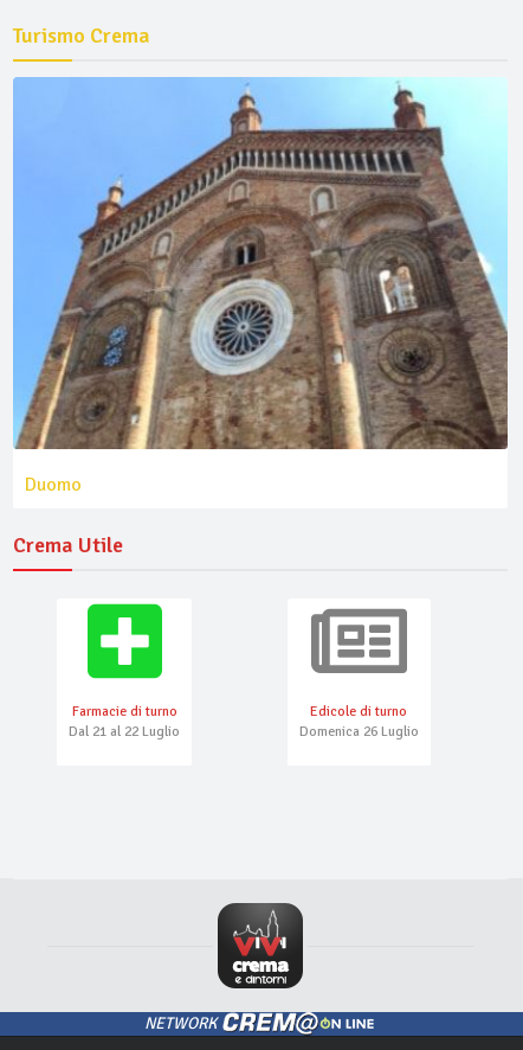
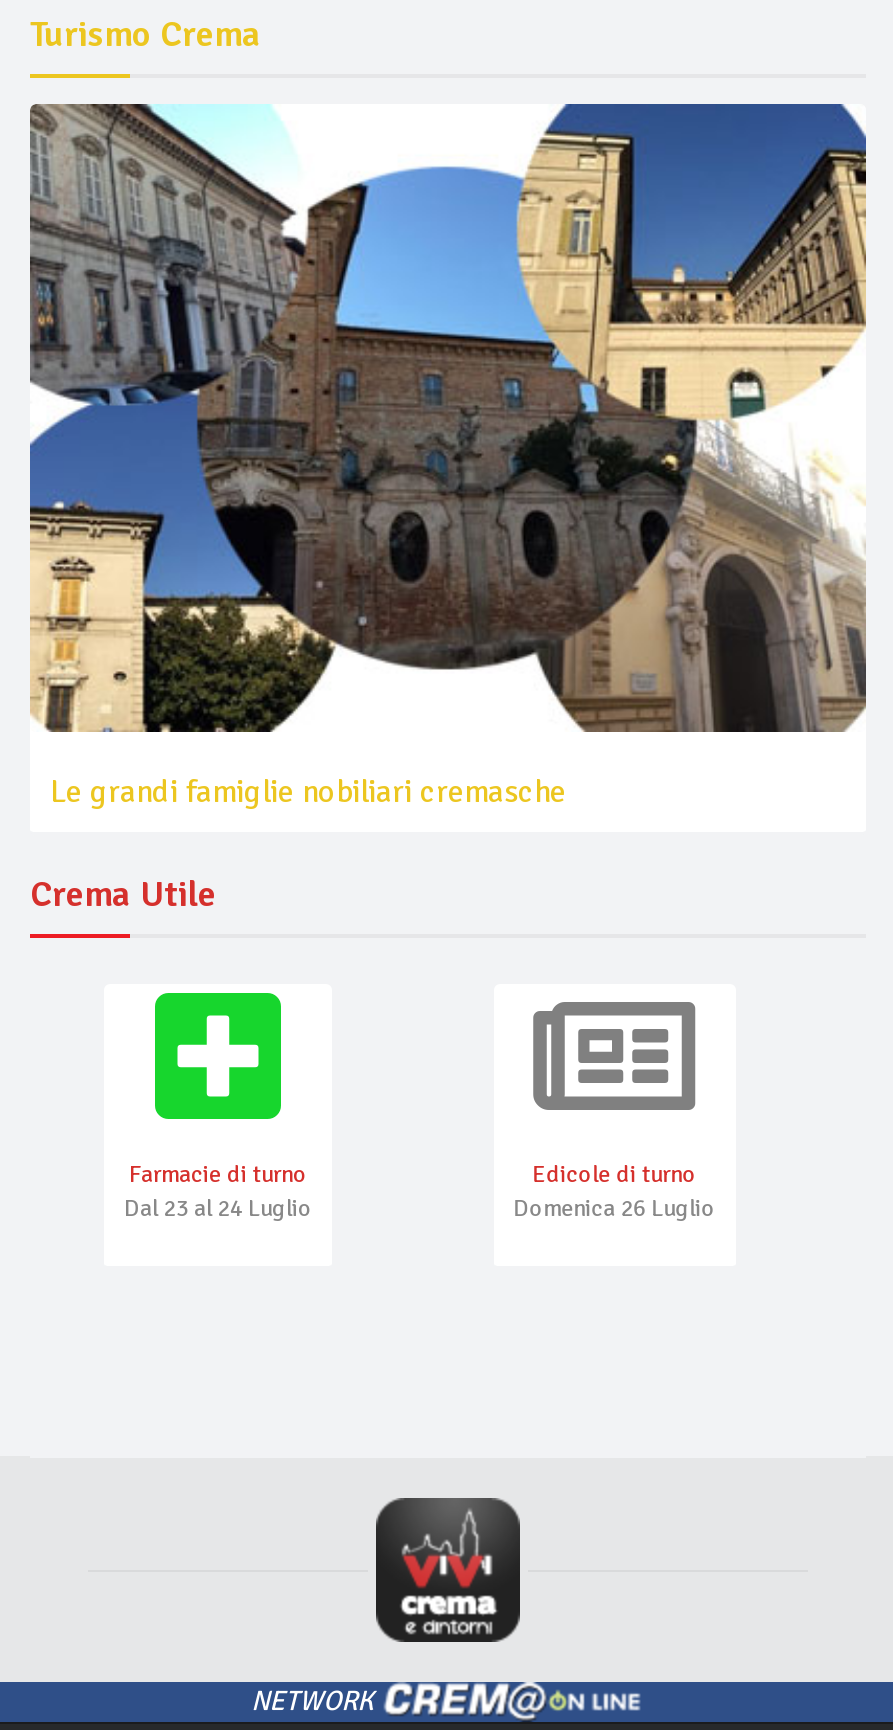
[12,76,509,496] [image] | Duomo -> [28,102,868,811] [image] | Le grandi famiglie nobiliari cremasche
[69,722,180,740] Dal 21 al 22 Luglio -> [124,1193,312,1223] Dal 23 al 24 Luglio

